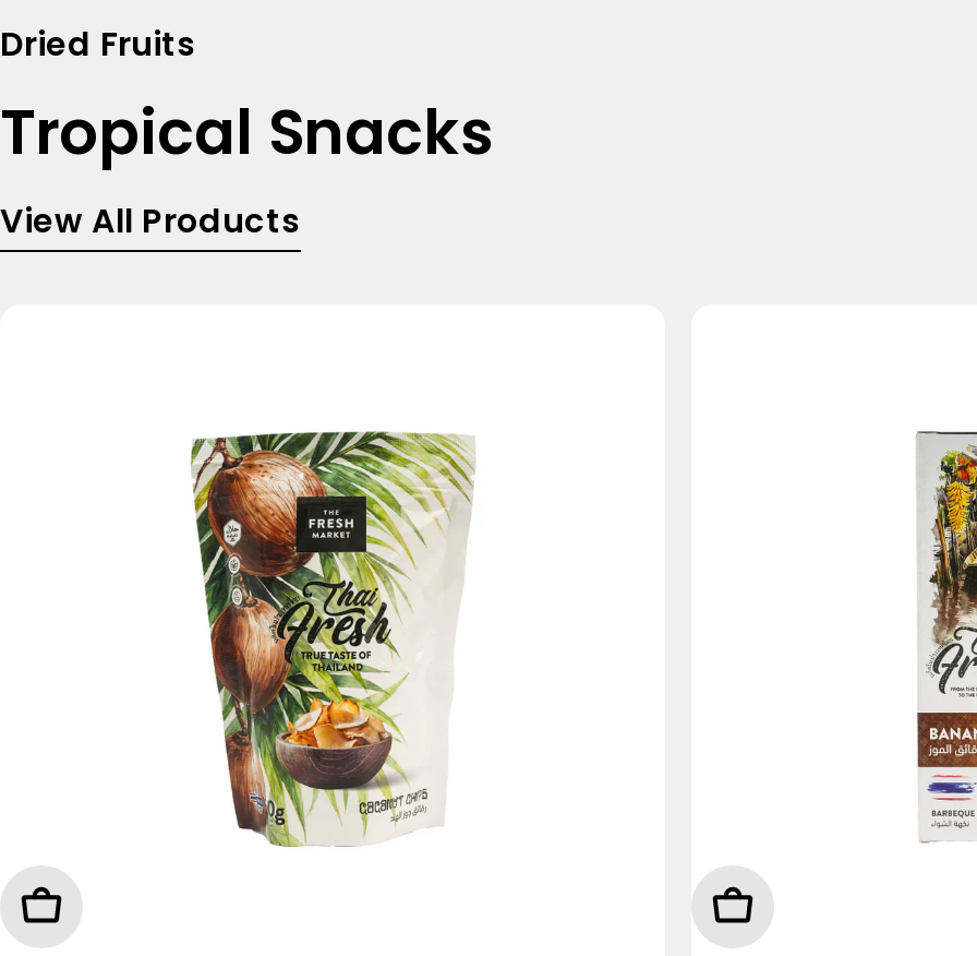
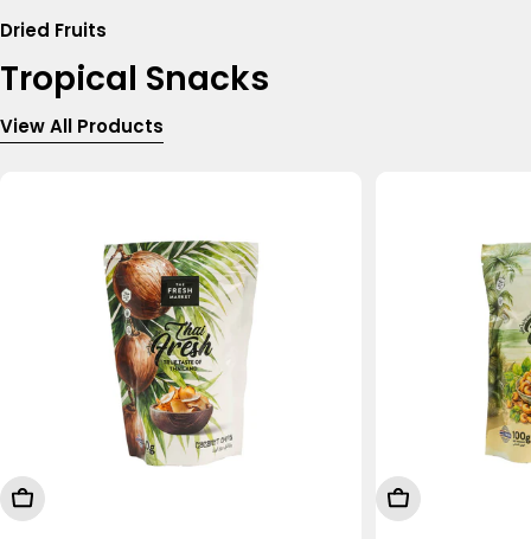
[885,429,970,844] [image] -> [480,240,527,463] [image]

